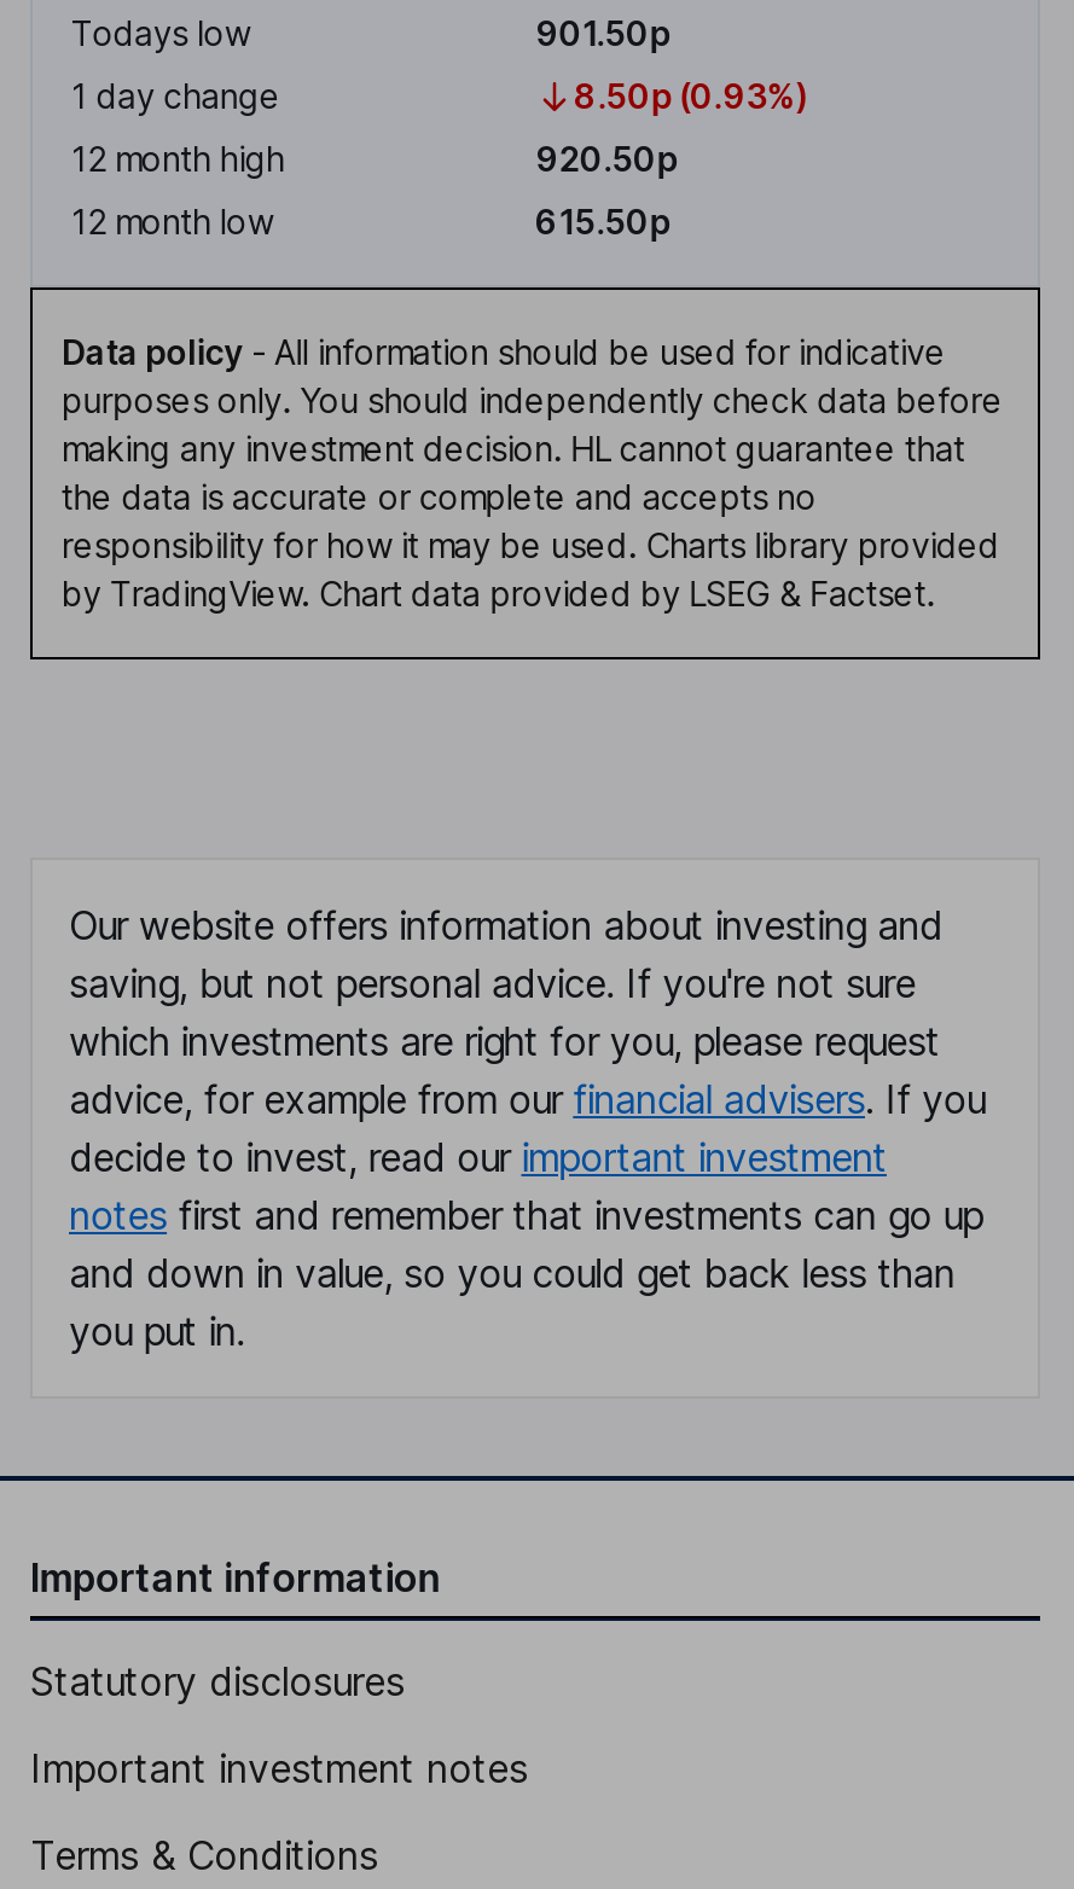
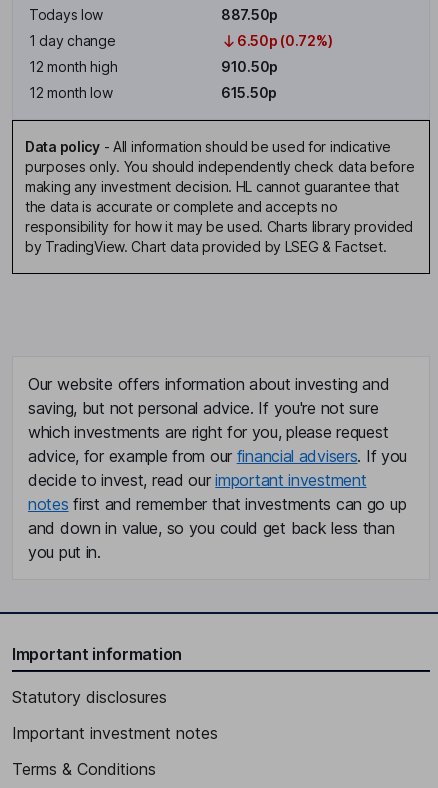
[535,11,670,52] 901.50p -> [221,6,278,23] 887.50p
[574,74,807,115] 8.50p (0.93%) -> [237,32,332,49] 6.50p (0.72%)
[535,137,678,178] 920.50p -> [221,58,278,75] 910.50p

